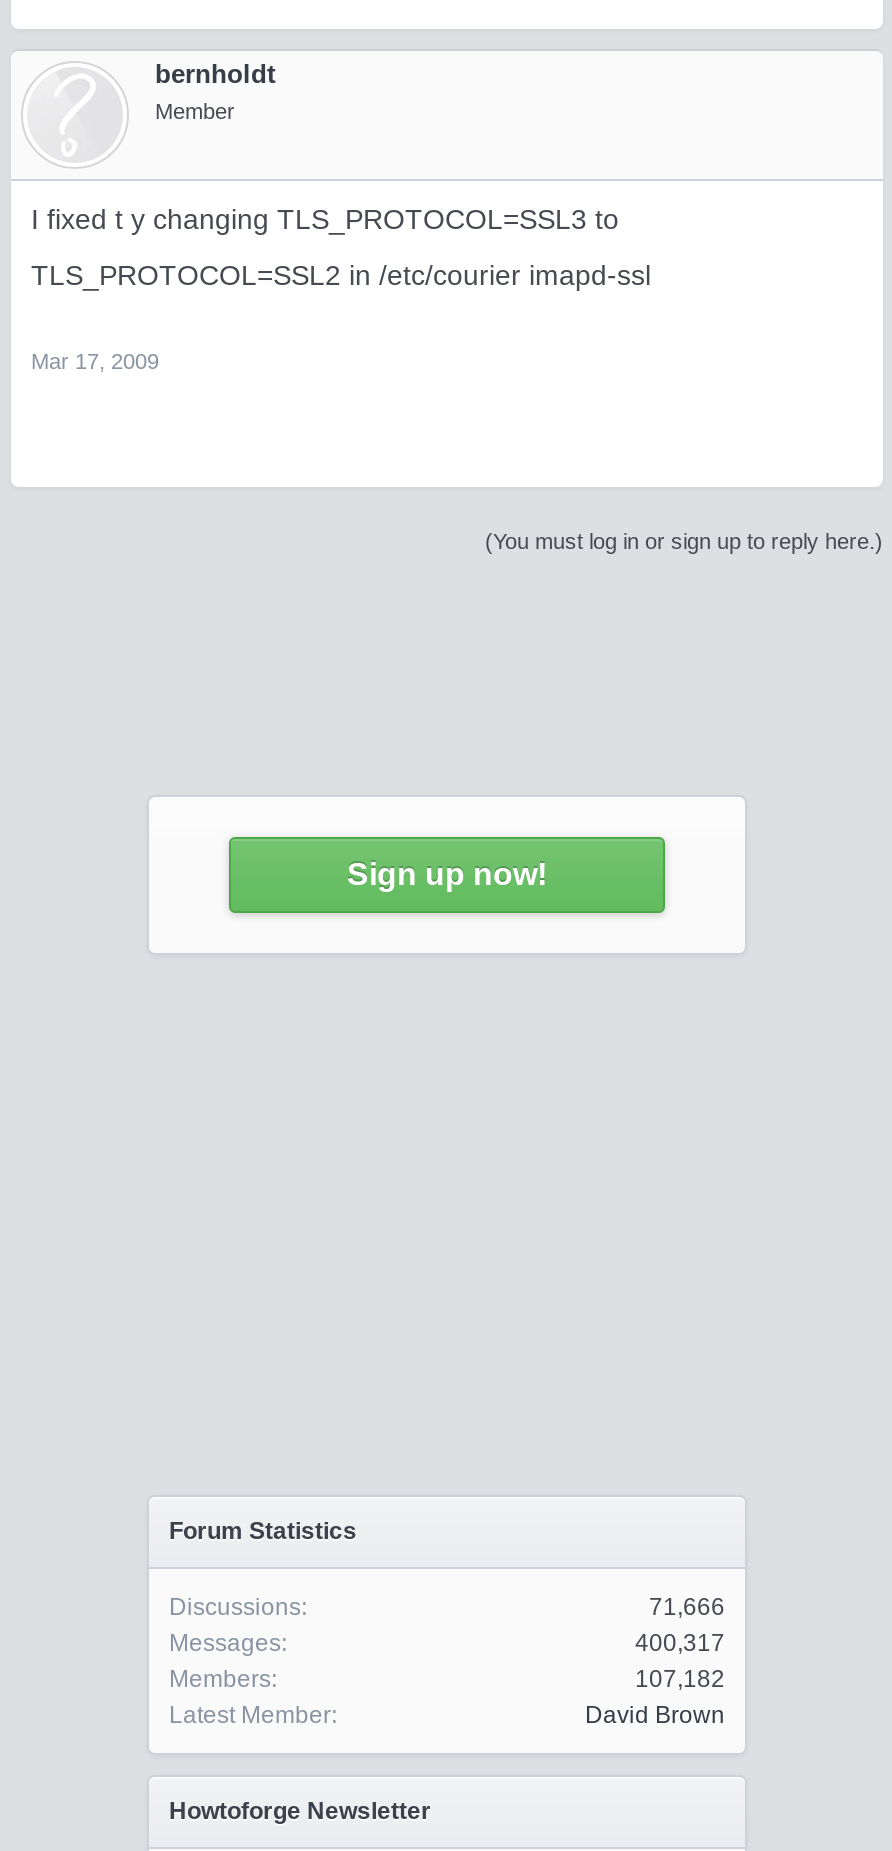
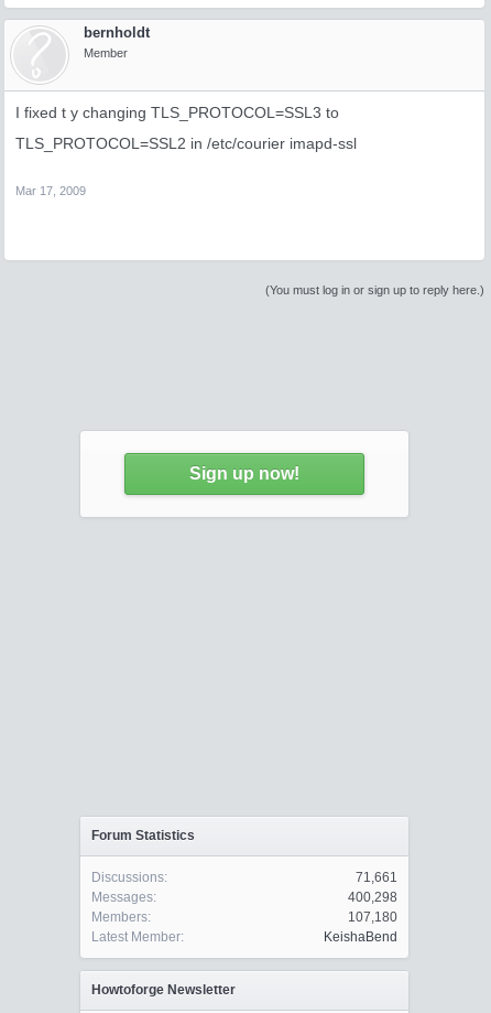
[649,1593,725,1621] 71,666 -> [356,870,397,885] 71,661
[635,1629,725,1657] 400,317 -> [348,890,397,905] 400,298
[635,1665,725,1693] 107,182 -> [348,909,397,925] 107,180
[585,1701,725,1729] David Brown -> [324,929,397,945] KeishaBend

